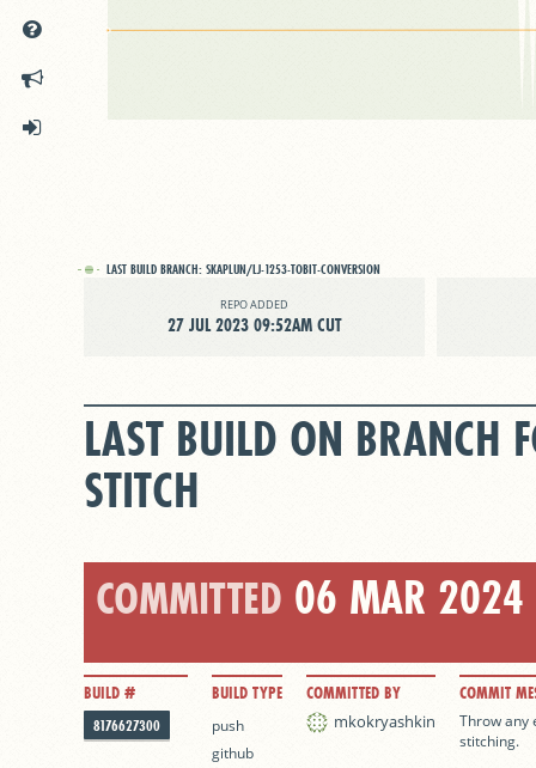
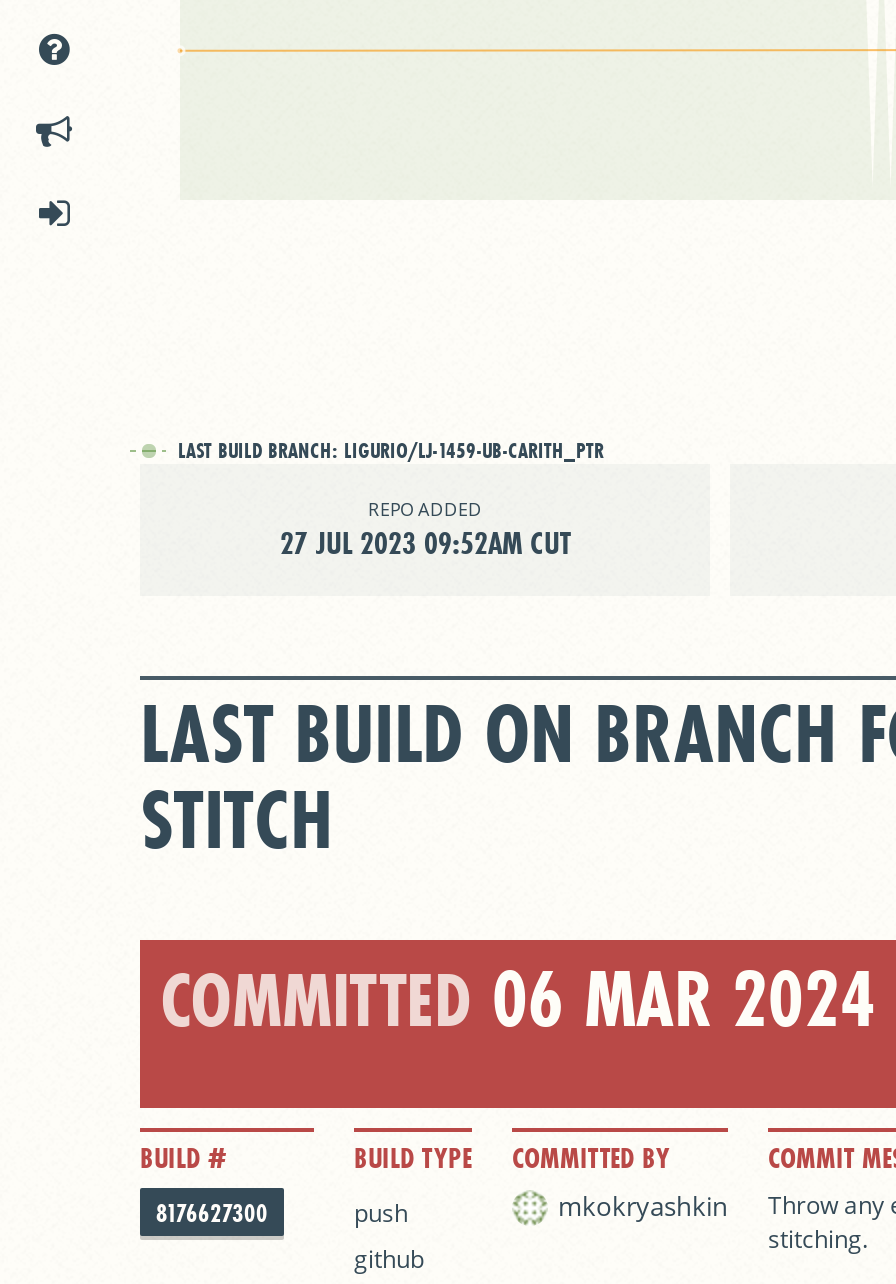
[106,261,380,278] LAST BUILD BRANCH: SKAPLUN/LJ-1253-TOBIT-CONVERSION -> [178,436,604,464] LAST BUILD BRANCH: LIGURIO/LJ-1459-UB-CARITH_PTR

